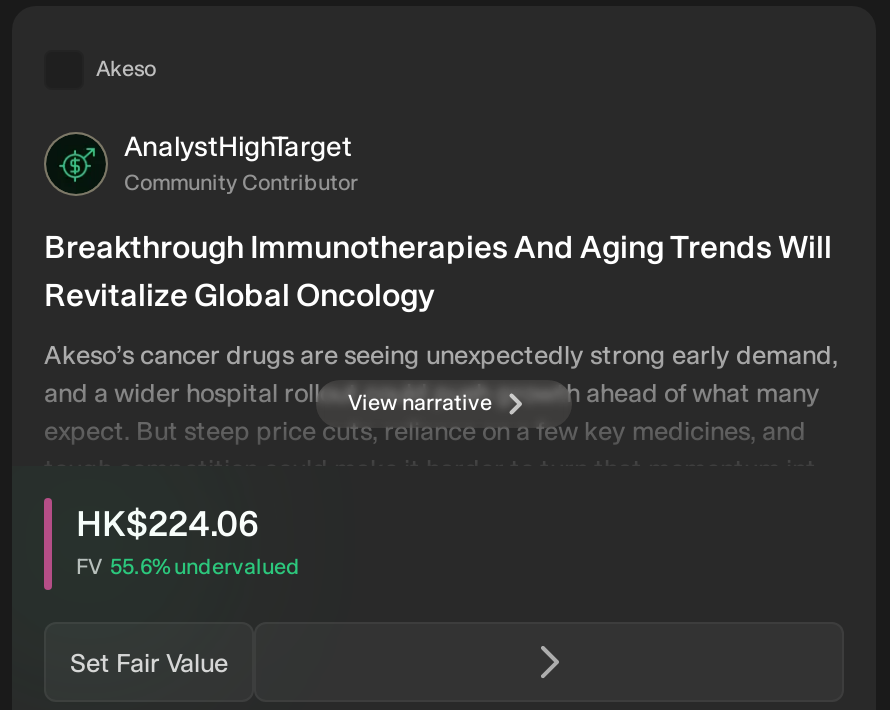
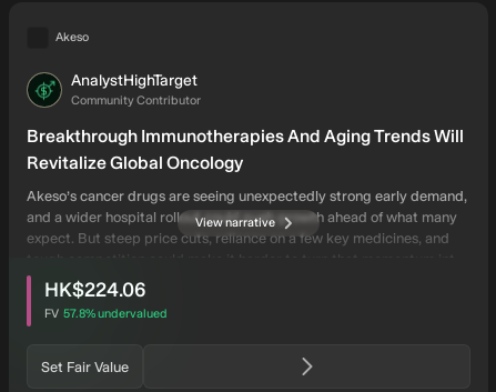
[76,554,300,580] FV 55.6% undervalued -> [44,306,168,321] FV 57.8% undervalued

